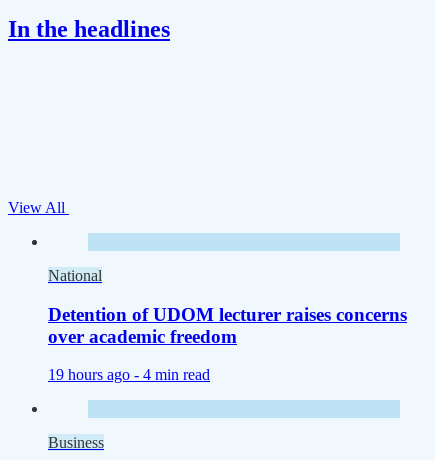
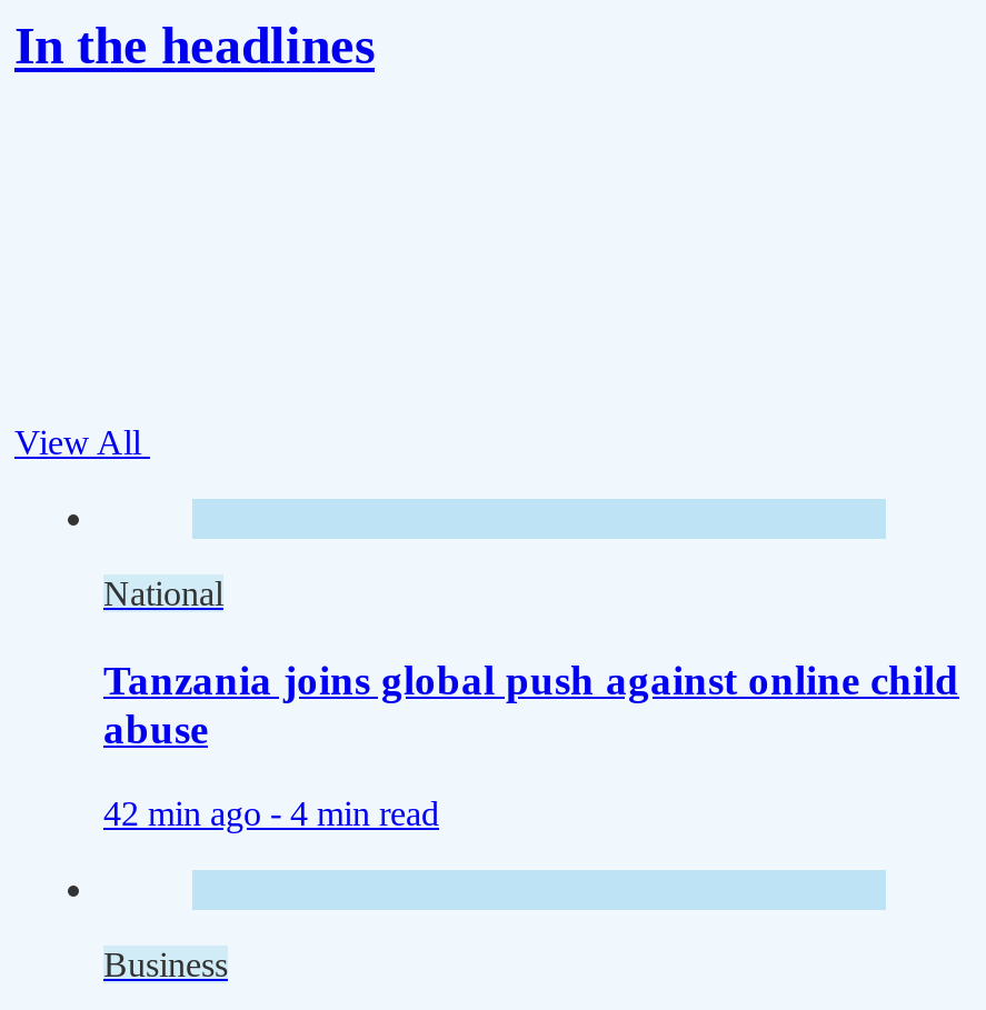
[48,303,407,346] Detention of UDOM lecturer raises concerns | over academic freedom -> [103,656,959,751] Tanzania joins global push against online child | abuse
[48,366,210,383] 19 hours ago - 4 min read -> [103,795,439,833] 42 min ago - 4 min read

